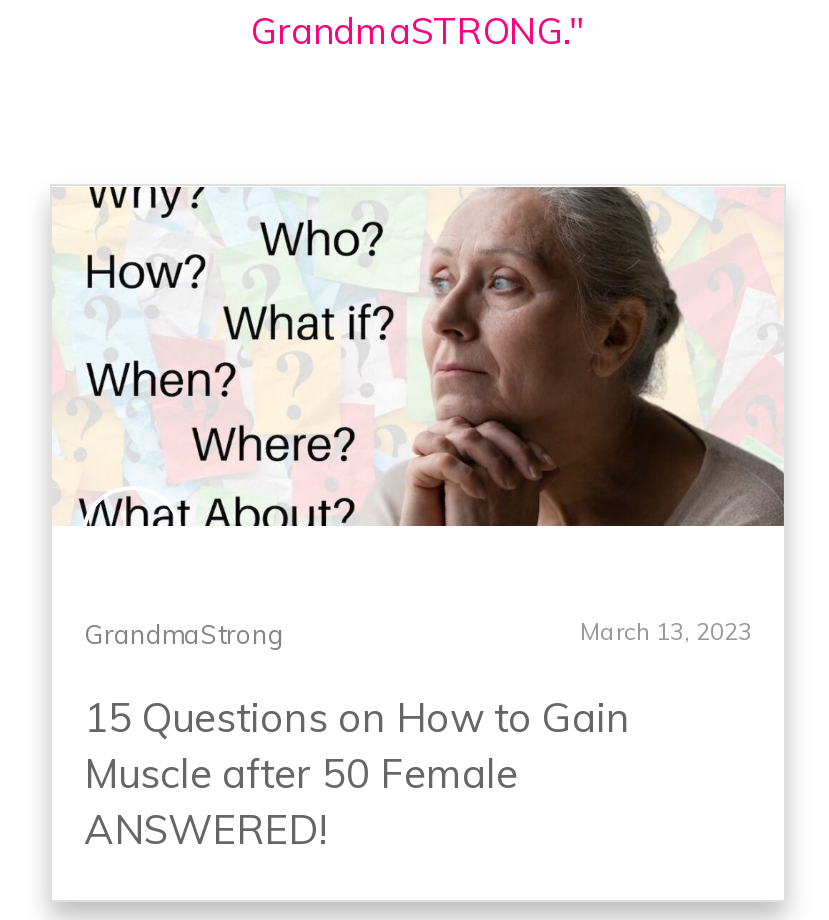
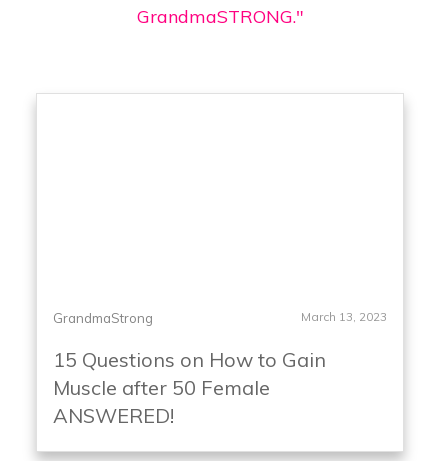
[56,184,786,528] [image] -> none

